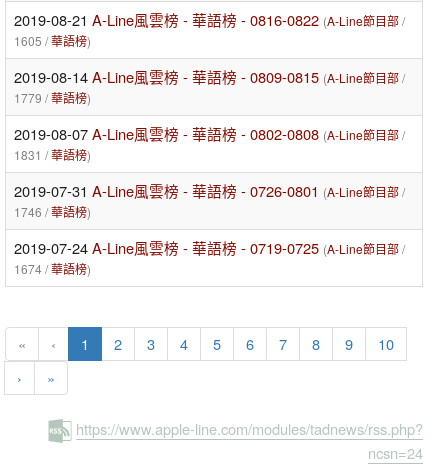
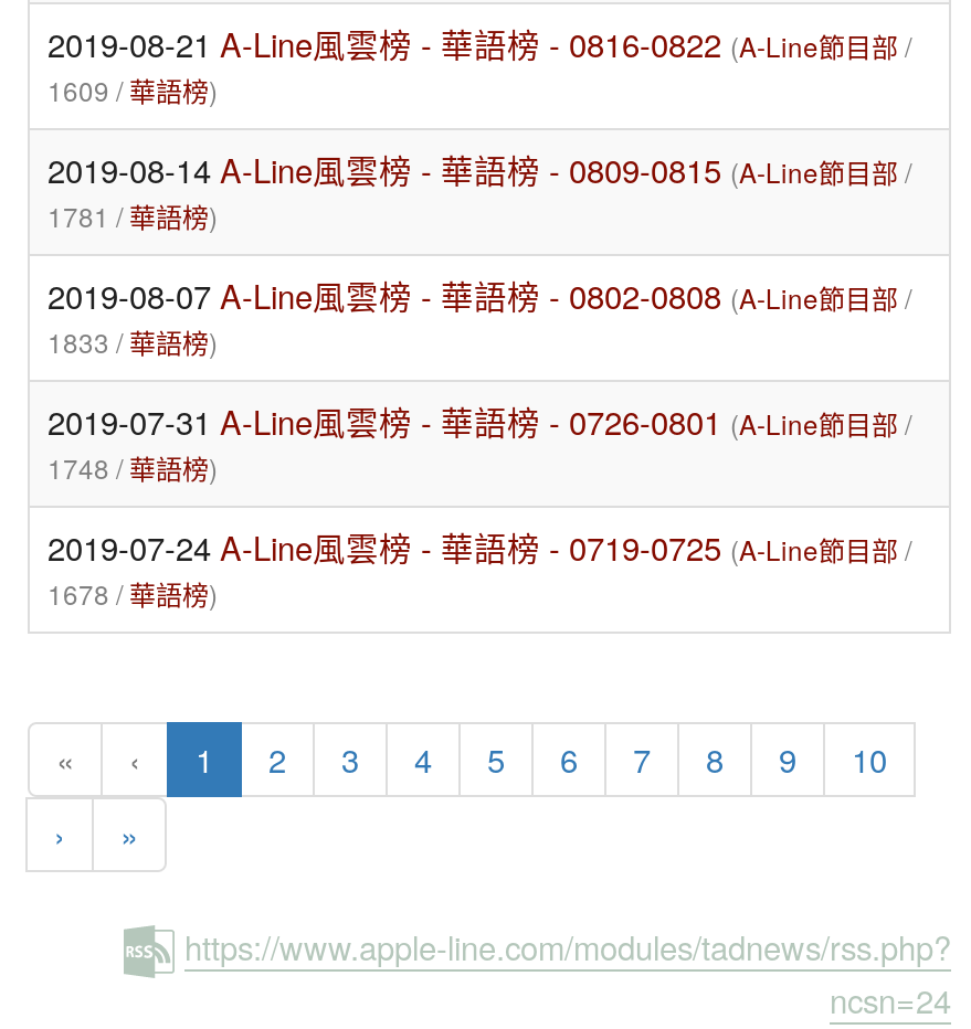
[14,32,91,49] 1605 /華語榜) -> [48,71,218,109] 1609 /華語榜)
[14,89,91,106] 1779 /華語榜) -> [48,197,218,235] 1781 /華語榜)
[14,146,91,163] 1831 /華語榜) -> [48,323,218,360] 1833 /華語榜)
[14,203,91,220] 1746 /華語榜) -> [48,449,218,486] 1748 /華語榜)
[14,260,91,277] 1674 /華語榜) -> [48,575,218,612] 1678 /華語榜)

